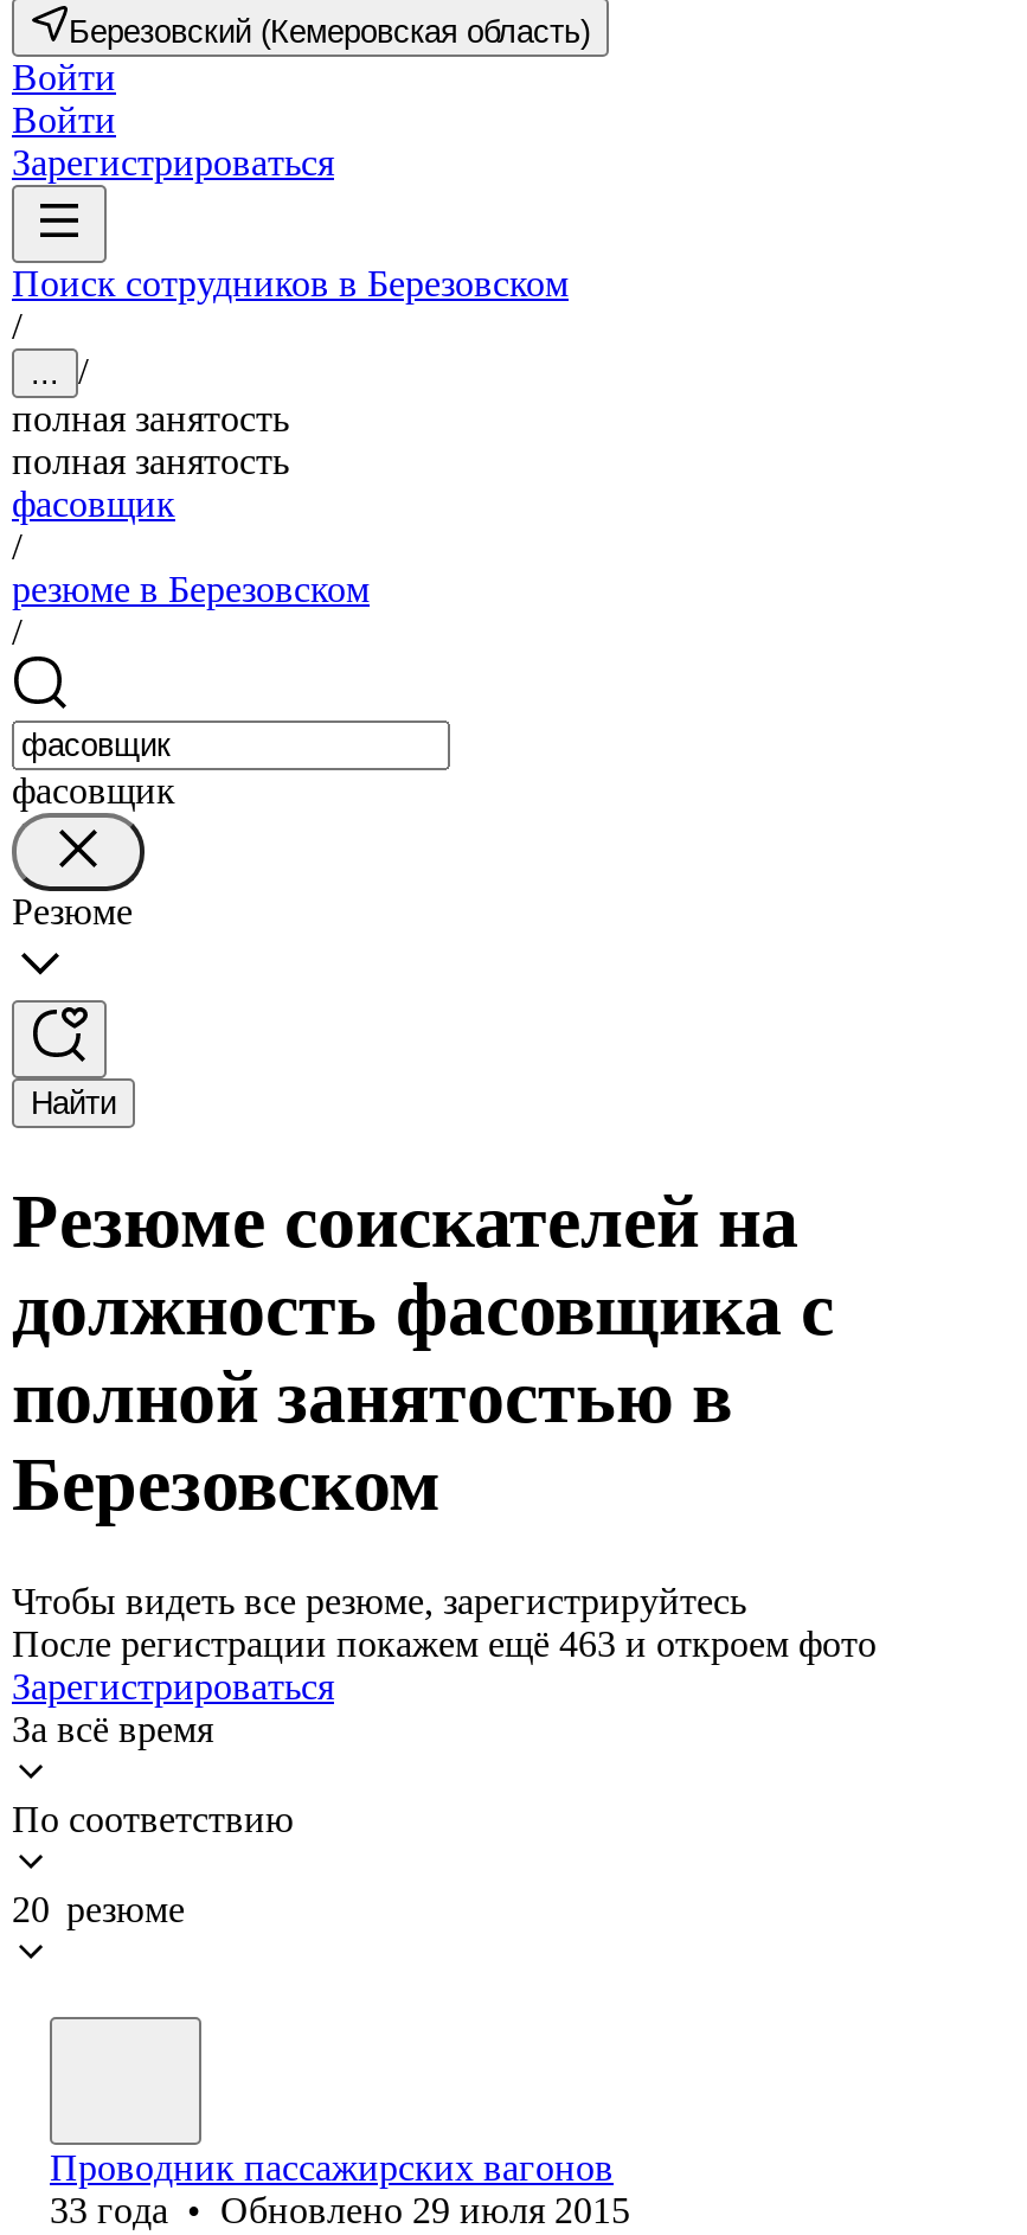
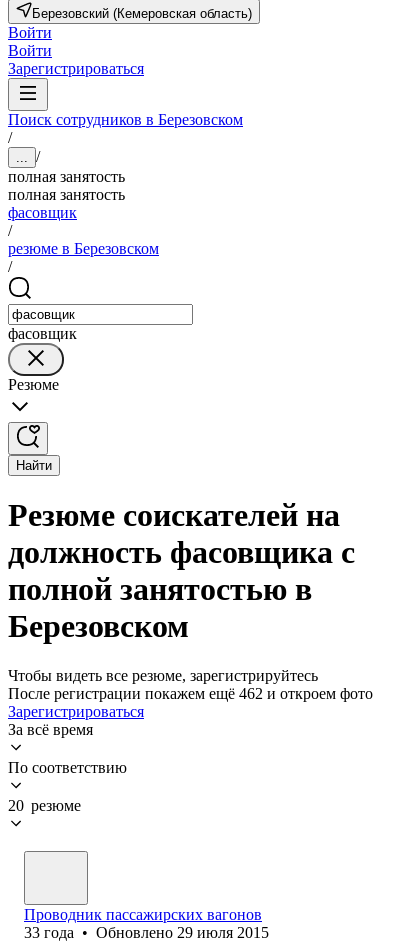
[12,1623,877,1664] После регистрации покажем ещё 463 и откроем фото -> [8,685,373,702] После регистрации покажем ещё 462 и откроем фото

